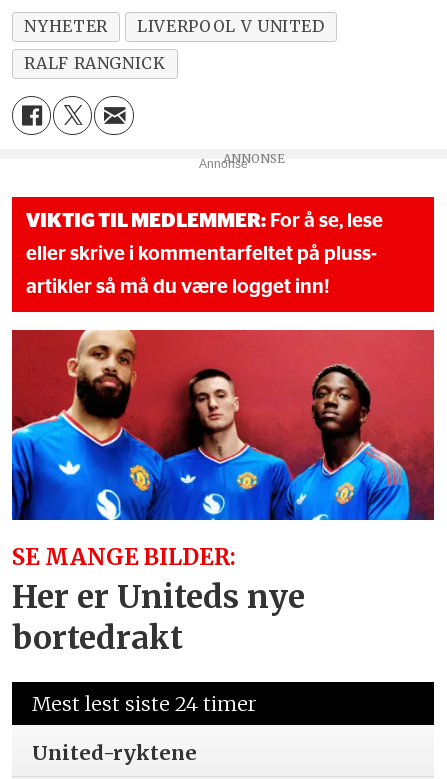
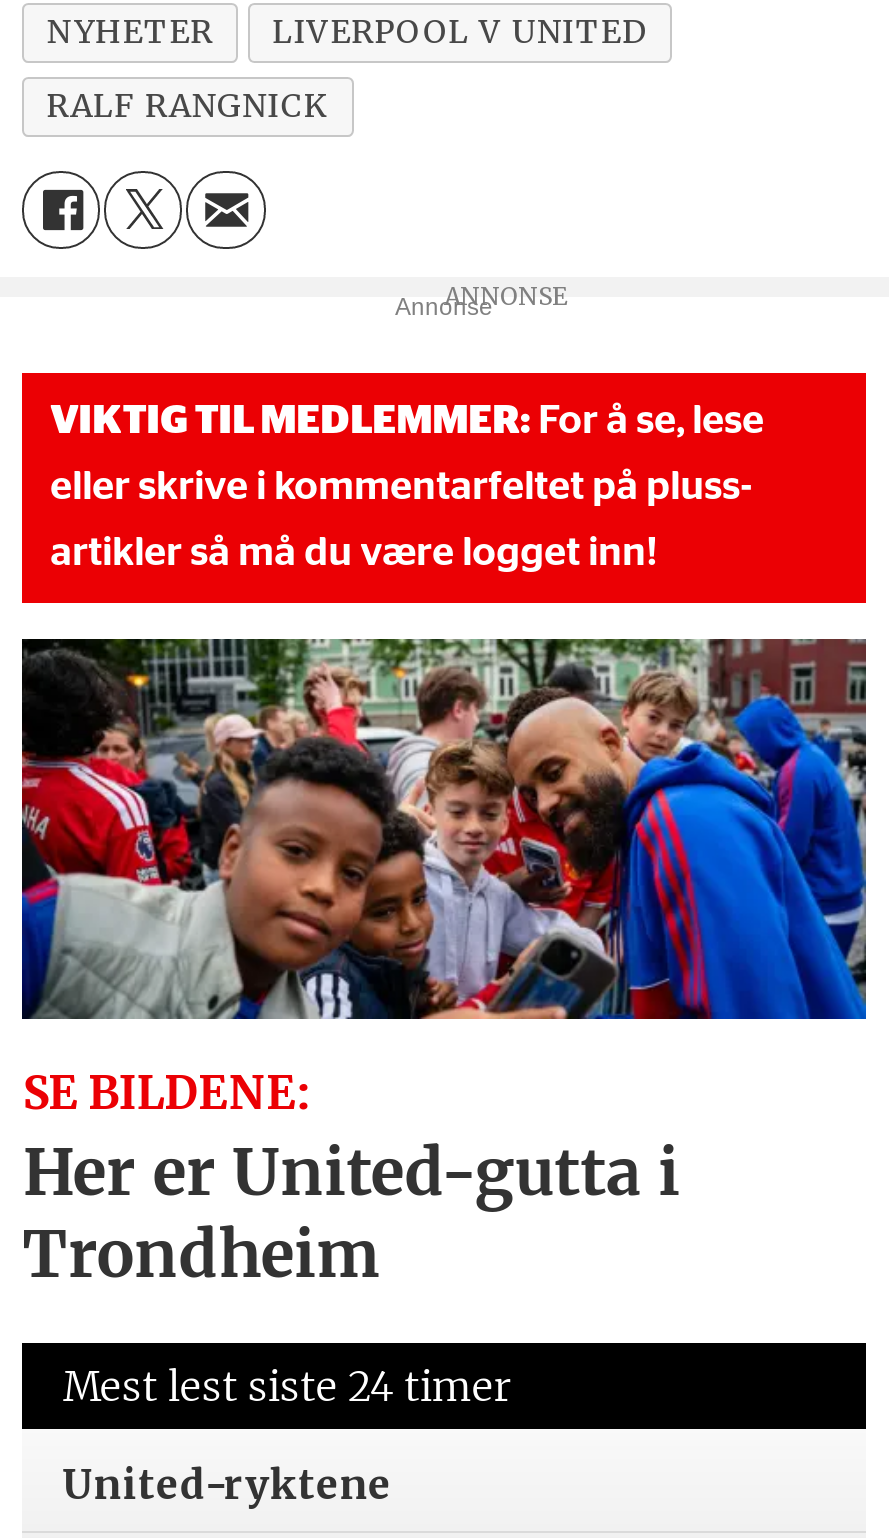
[11,329,435,658] [image] | SE MANGE BILDER: | Her er Uniteds nye | bortedrakt -> [20,637,868,1295] [image] | SE BILDENE: | Her er United-gutta i | Trondheim

